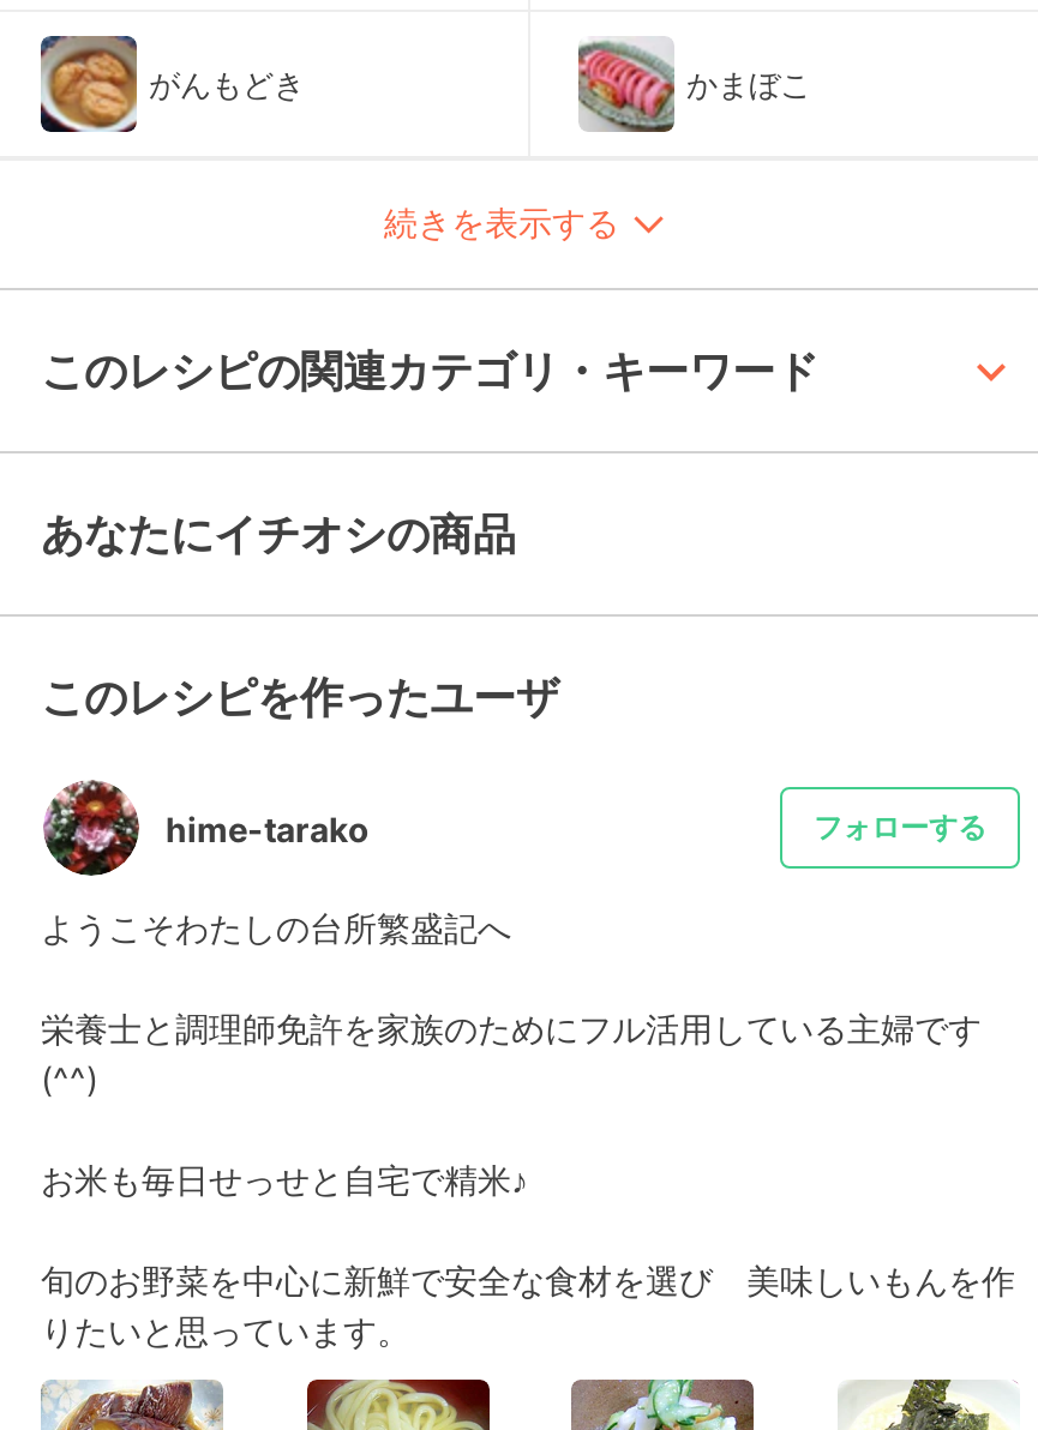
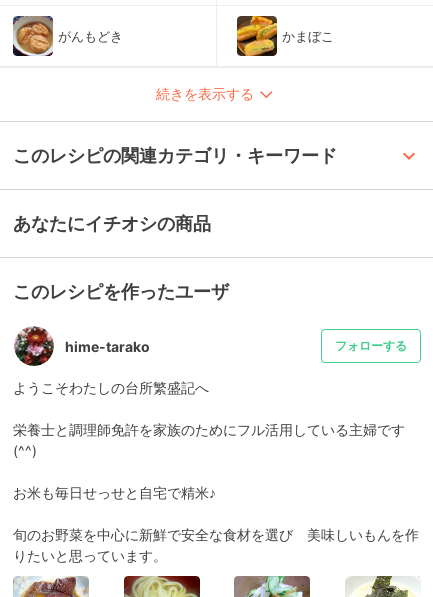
[576,36,677,134] [image] -> [236,15,278,57] [image]

